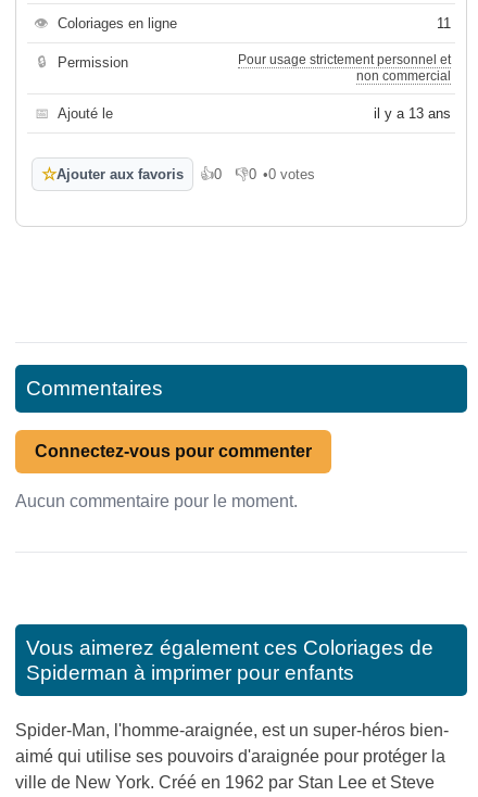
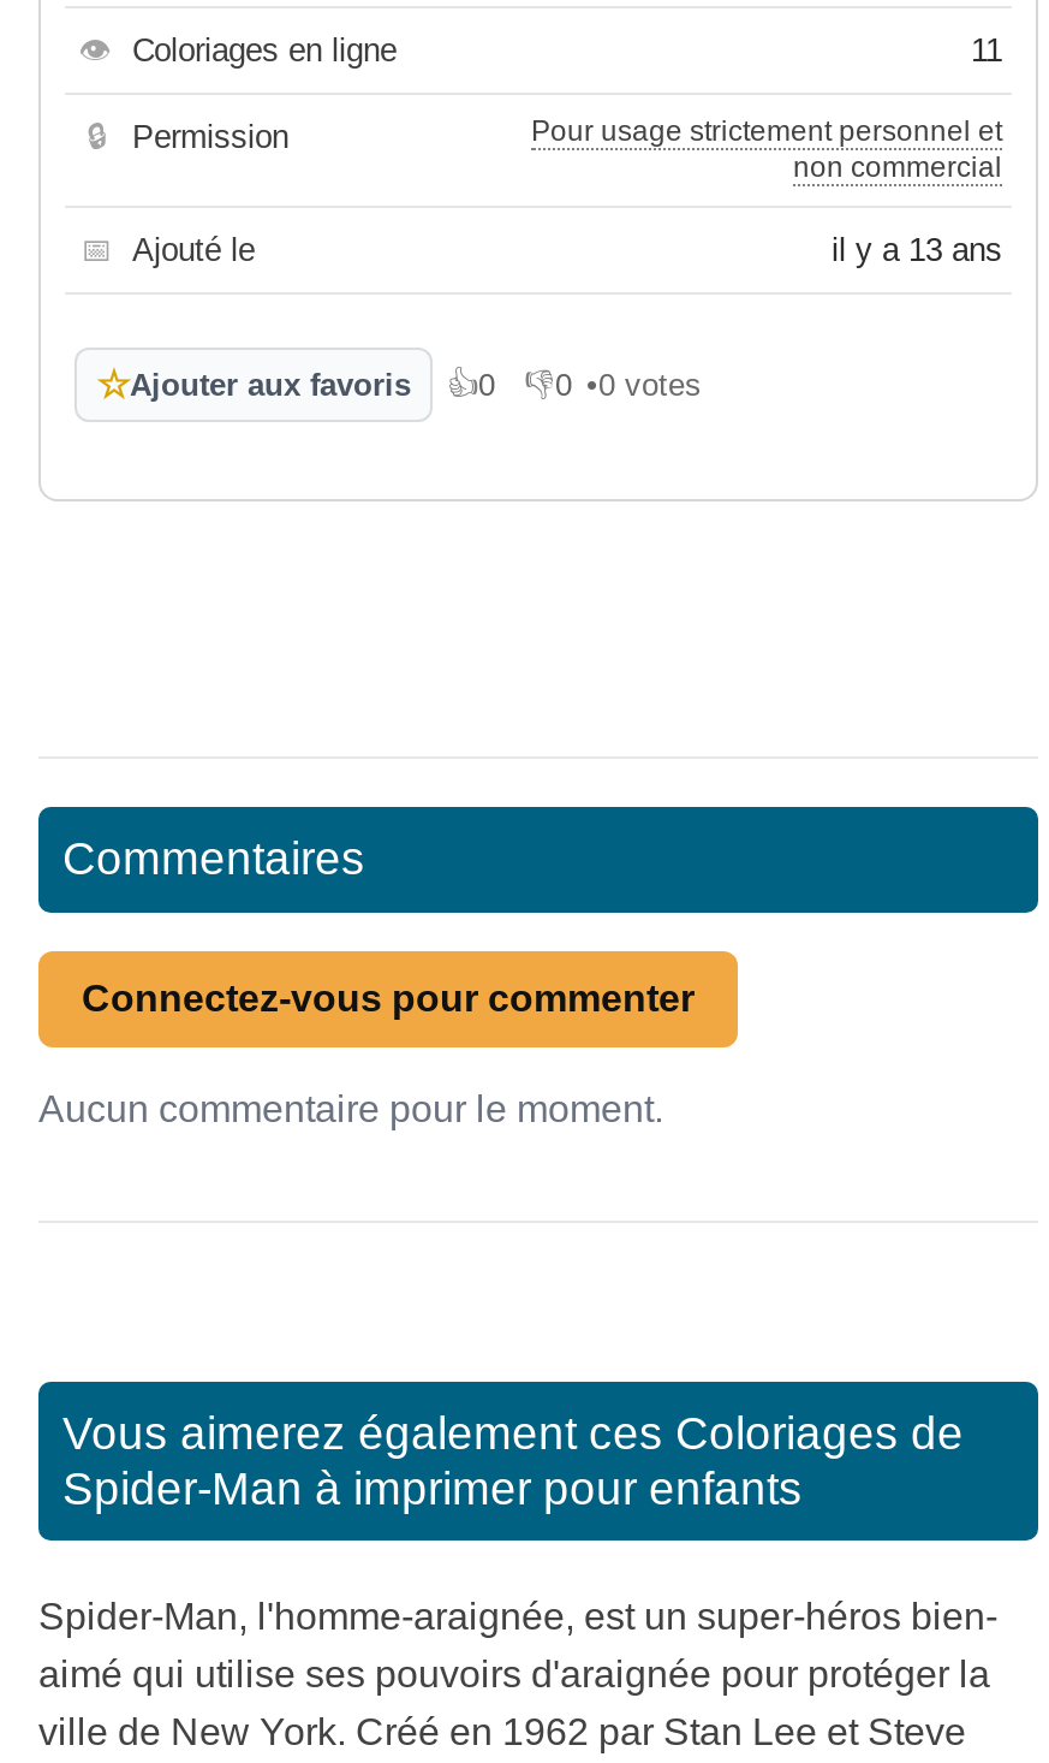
[26,661,354,684] Spiderman à imprimer pour enfants -> [62,1464,803,1514] Spider-Man à imprimer pour enfants

